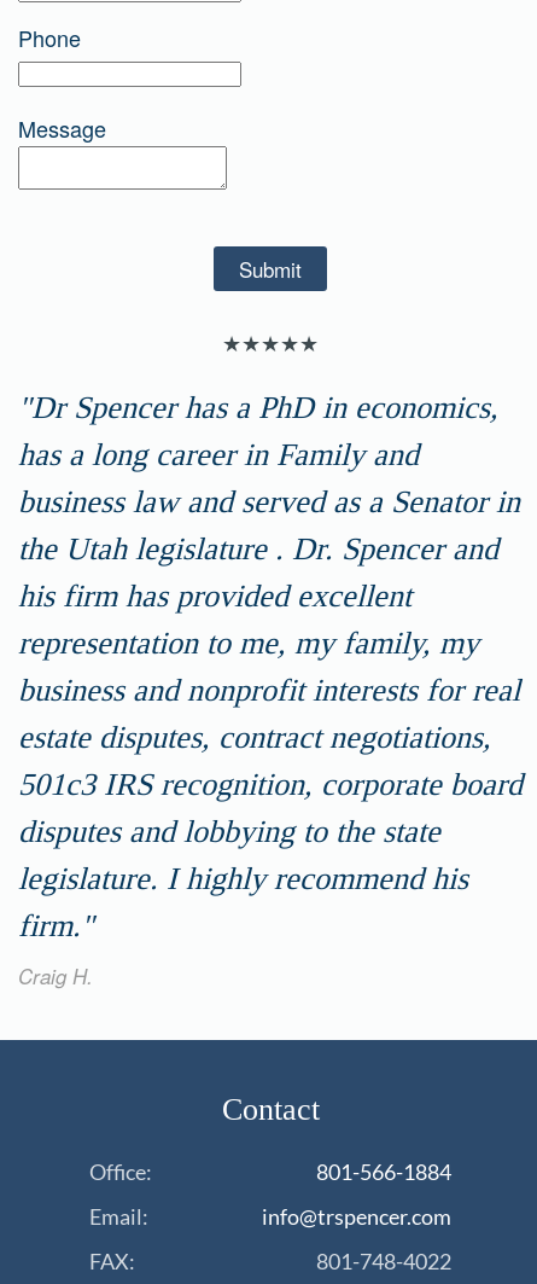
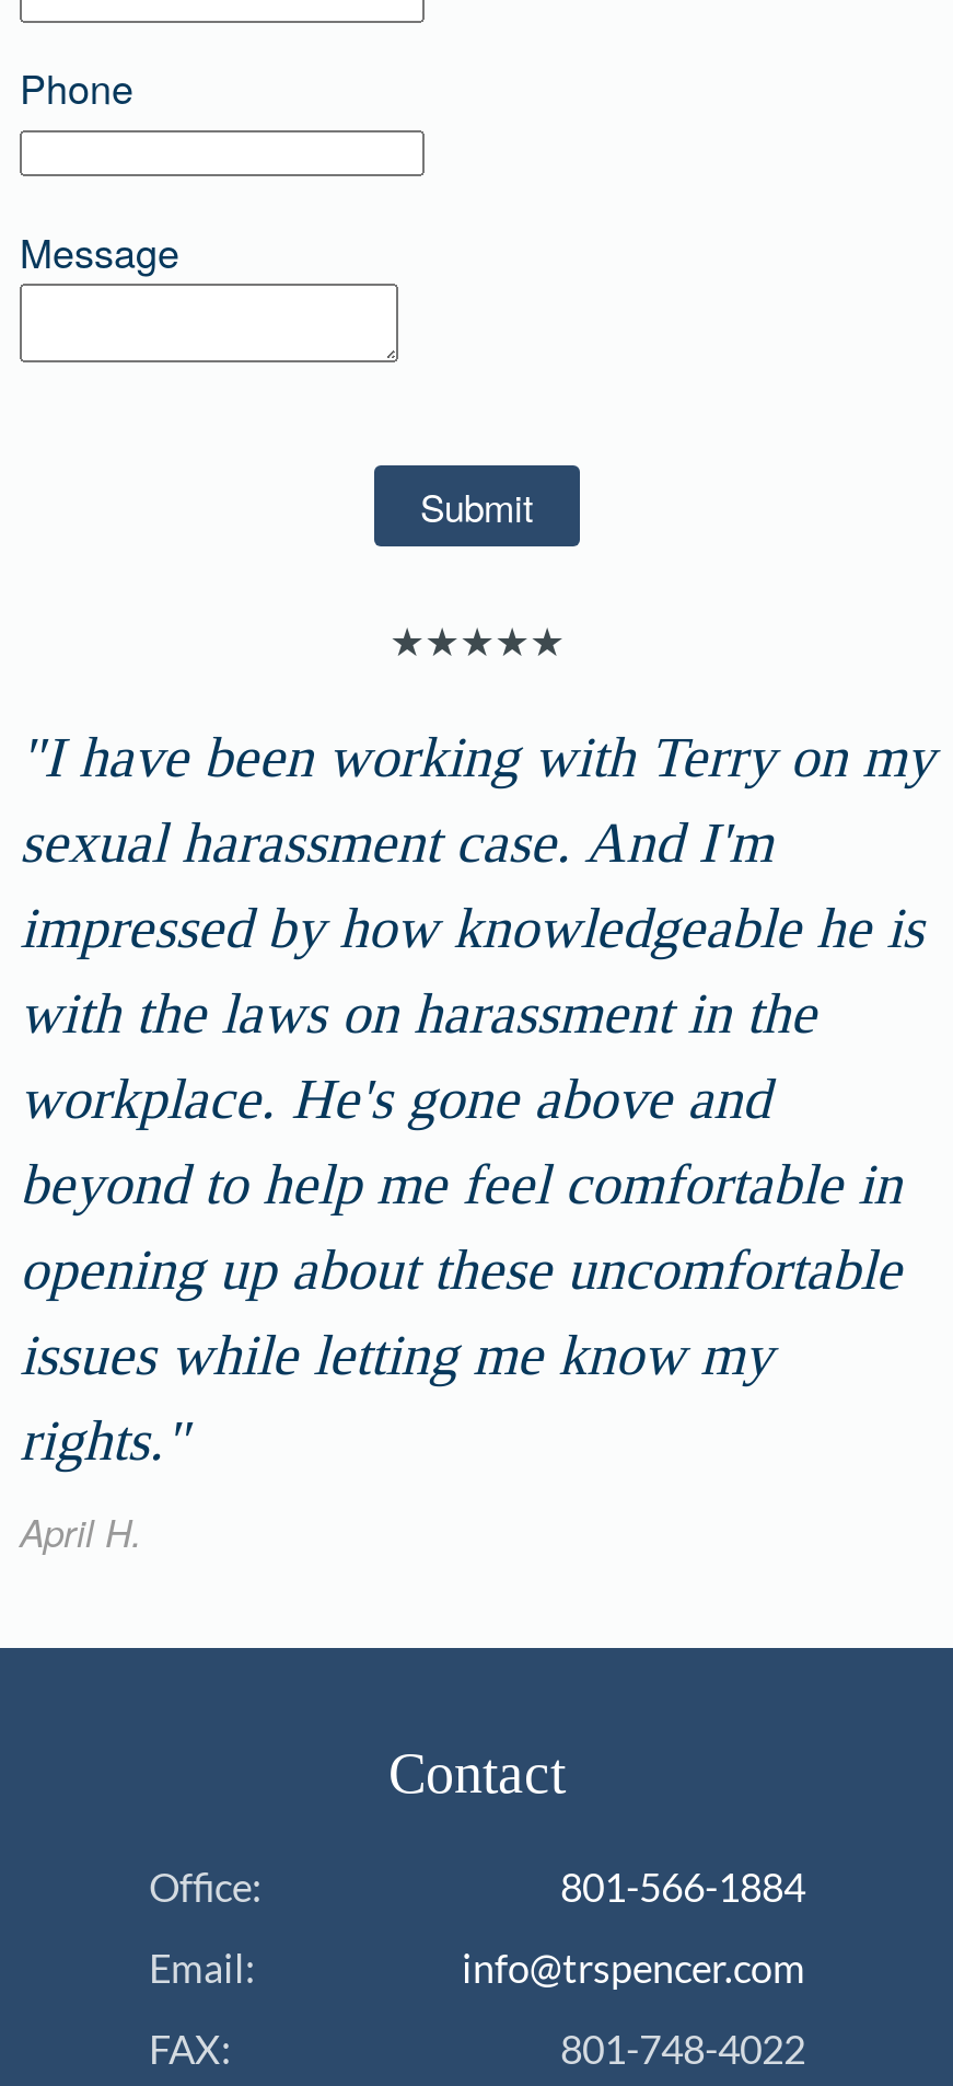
[18,390,523,943] "Dr Spencer has a PhD in economics, | has a long career in Family and | business law and served as a Senator in | the Utah legislature . Dr. Spencer and | his firm has provided excellent | representation to me, my family, my | business and nonprofit interests for real | estate disputes, contract negotiations, | 501c3 IRS recognition, corporate board | disputes and lobbying to the state | legislature. I highly recommend his | firm." -> [20,726,934,1473] "I have been working with Terry on my | sexual harassment case. And I'm | impressed by how knowledgeable he is | with the laws on harassment in the | workplace. He's gone above and | beyond to help me feel comfortable in | opening up about these uncomfortable | issues while letting me know my | rights."
[18,962,93,991] Craig H. -> [20,1506,142,1558] April H.

